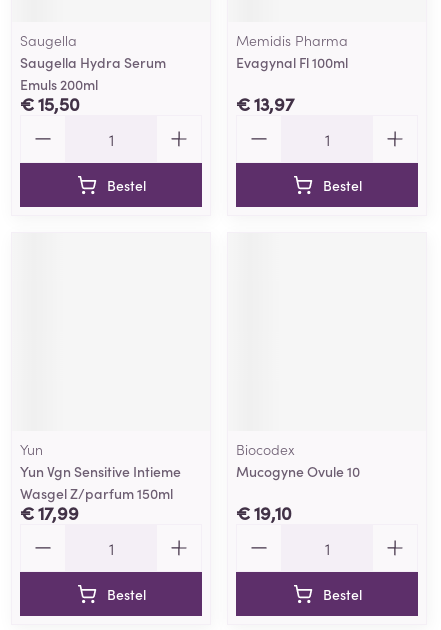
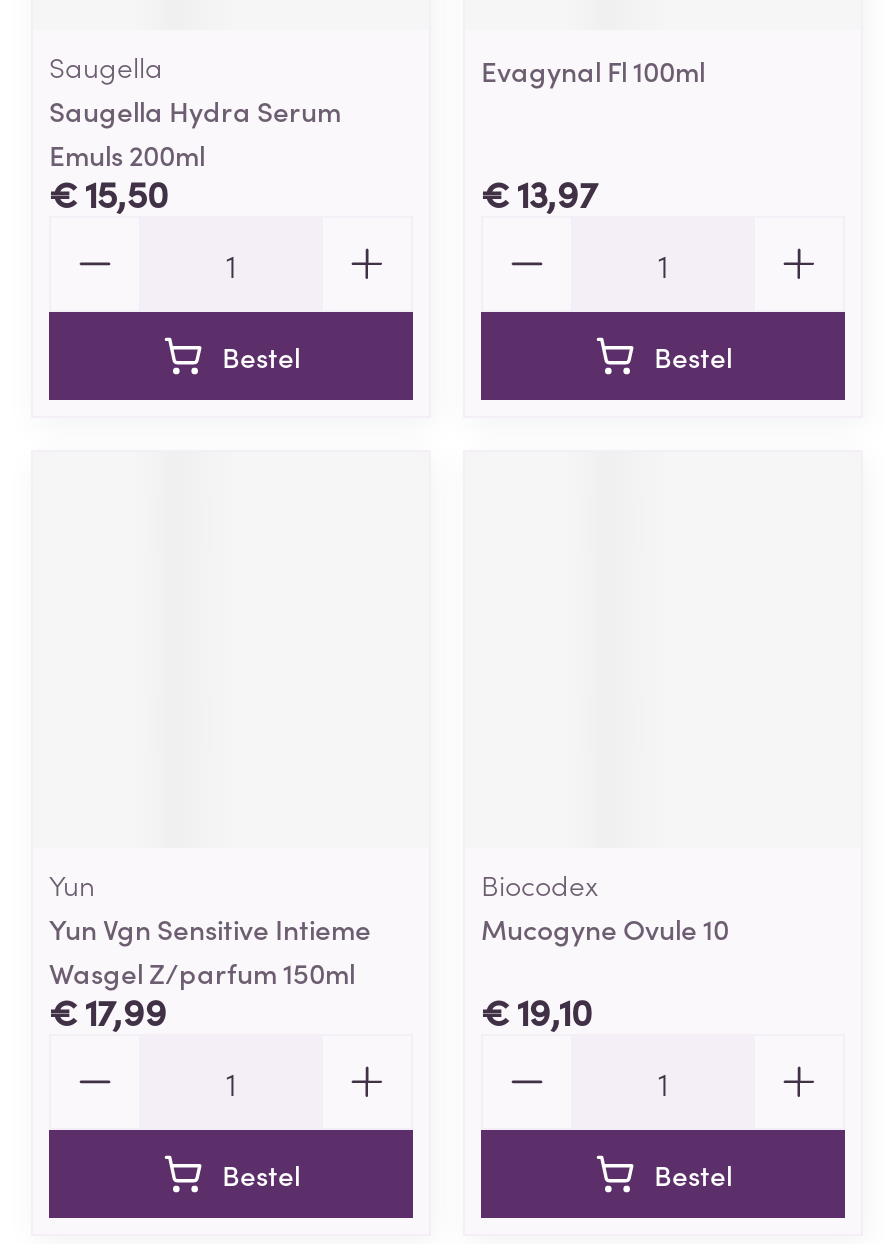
[236,30,348,50] Memidis Pharma -> none
moved [236,52,348,72] -> [481,50,705,90]: Evagynal Fl 100ml

